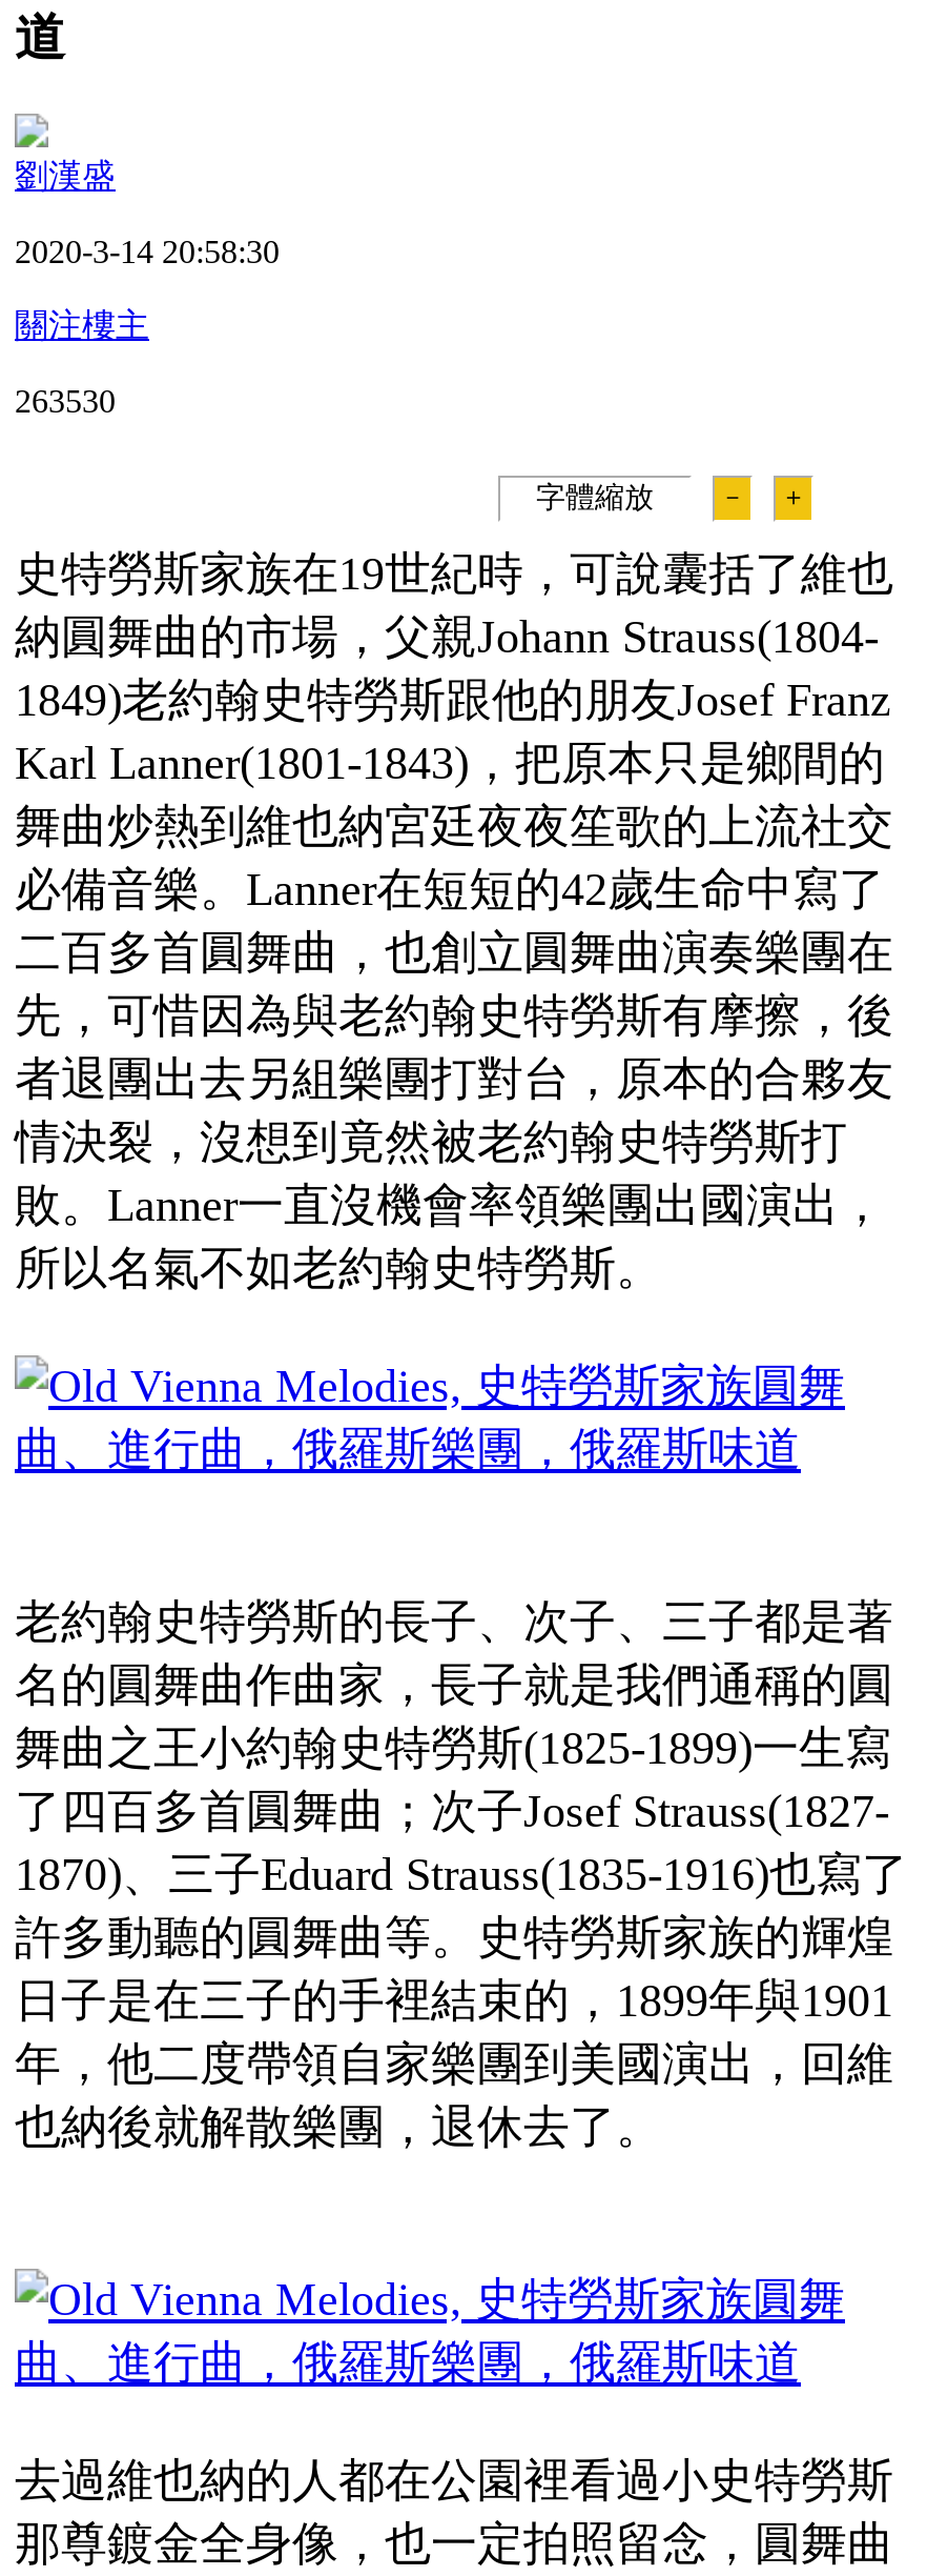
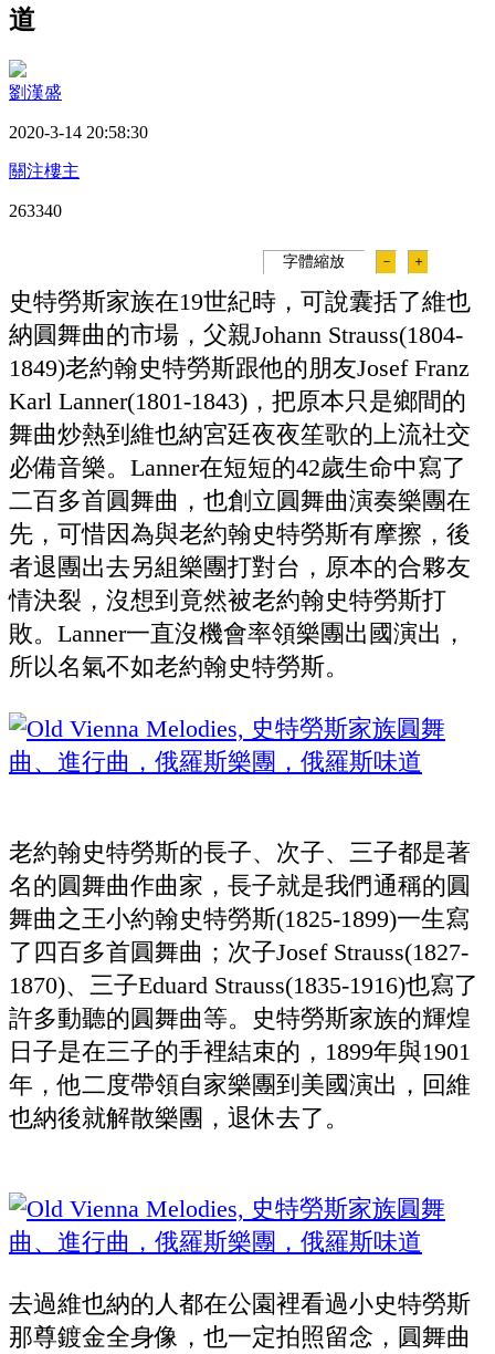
[15,383,116,418] 263530 -> [9,201,62,220] 263340

